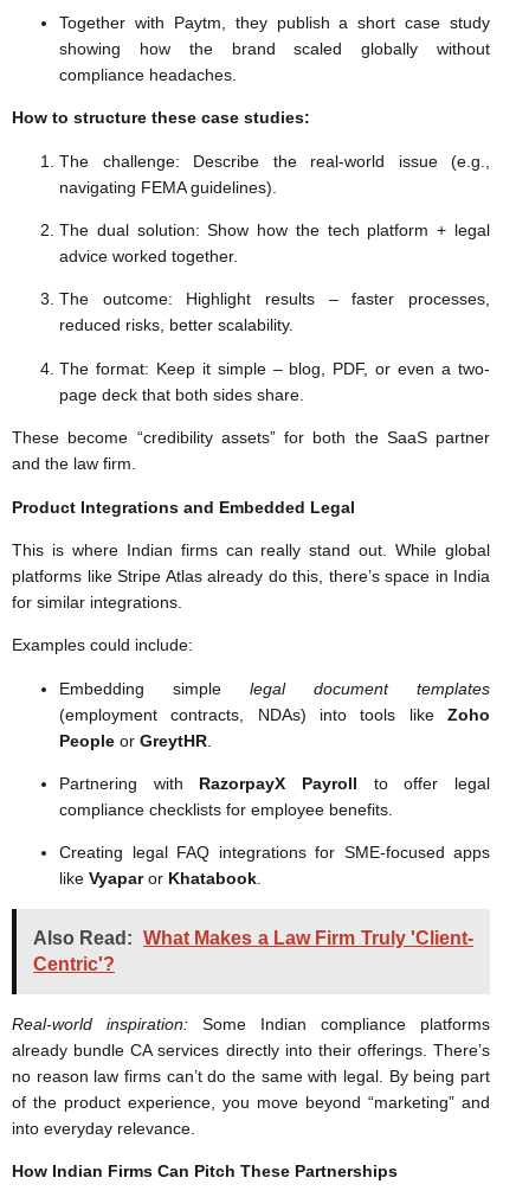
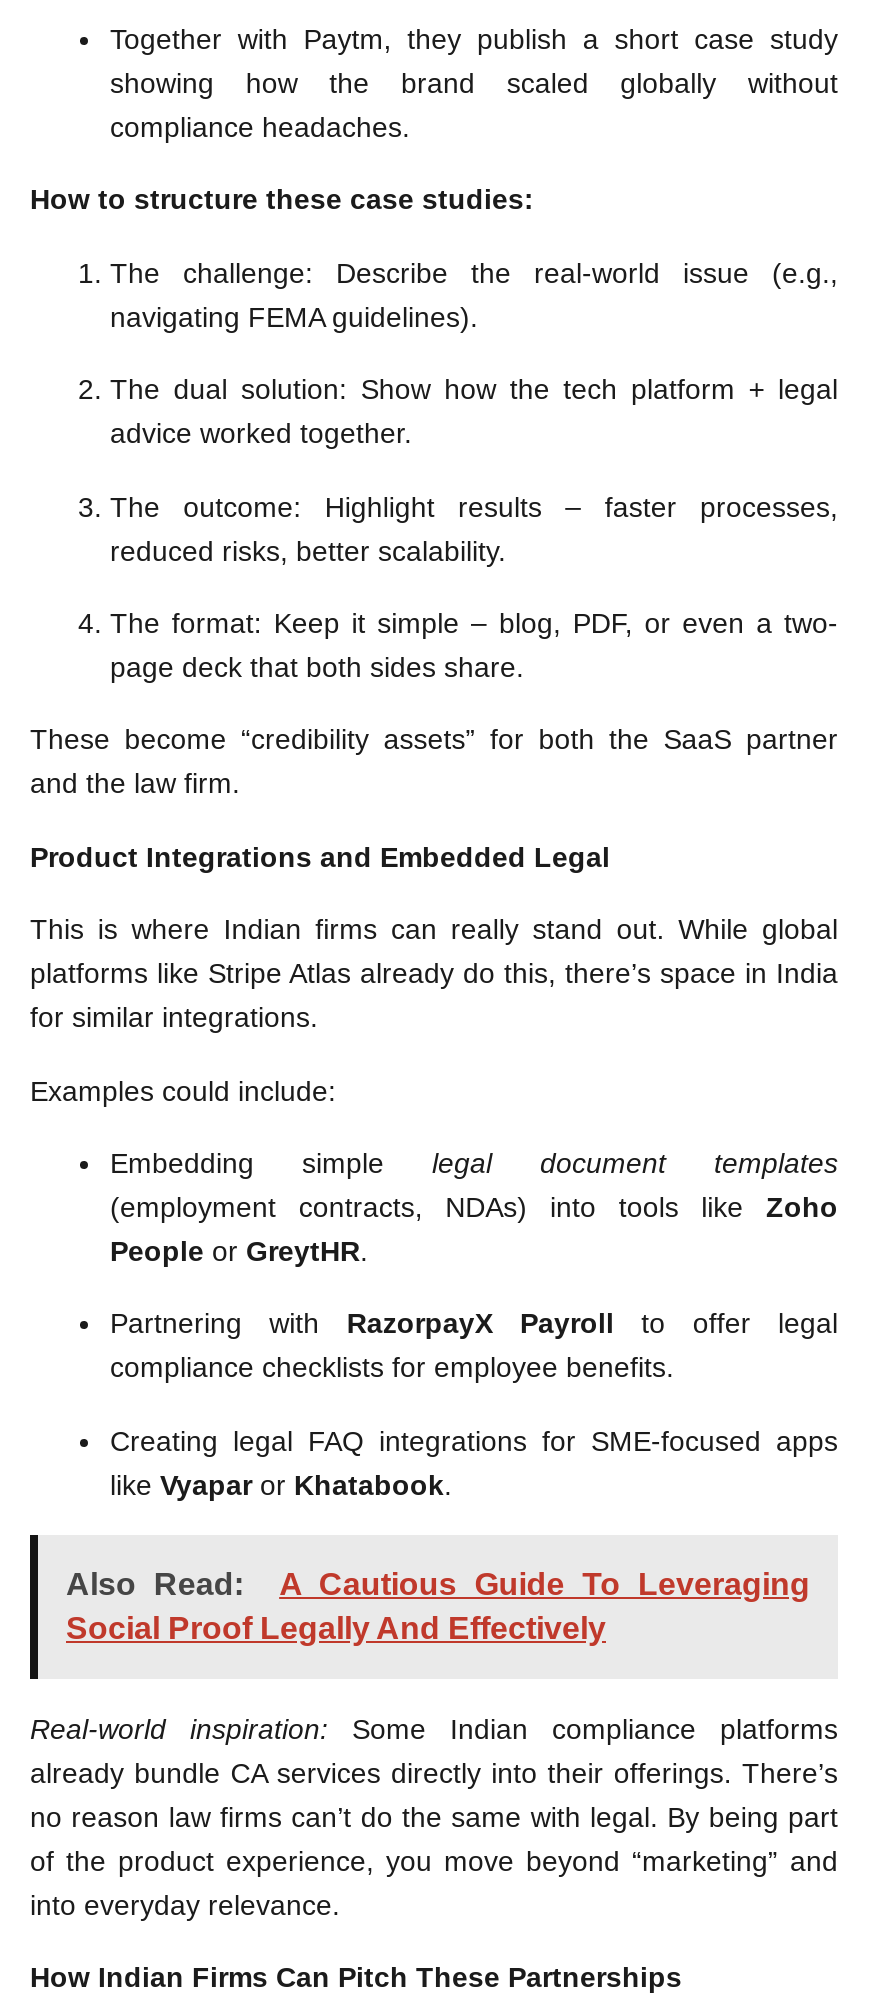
[33,928,473,974] Also Read: What Makes a Law Firm Truly 'Client- | Centric'? -> [66,1567,810,1645] Also Read: | A Cautious Guide To Leveraging | Social Proof Legally And Effectively

